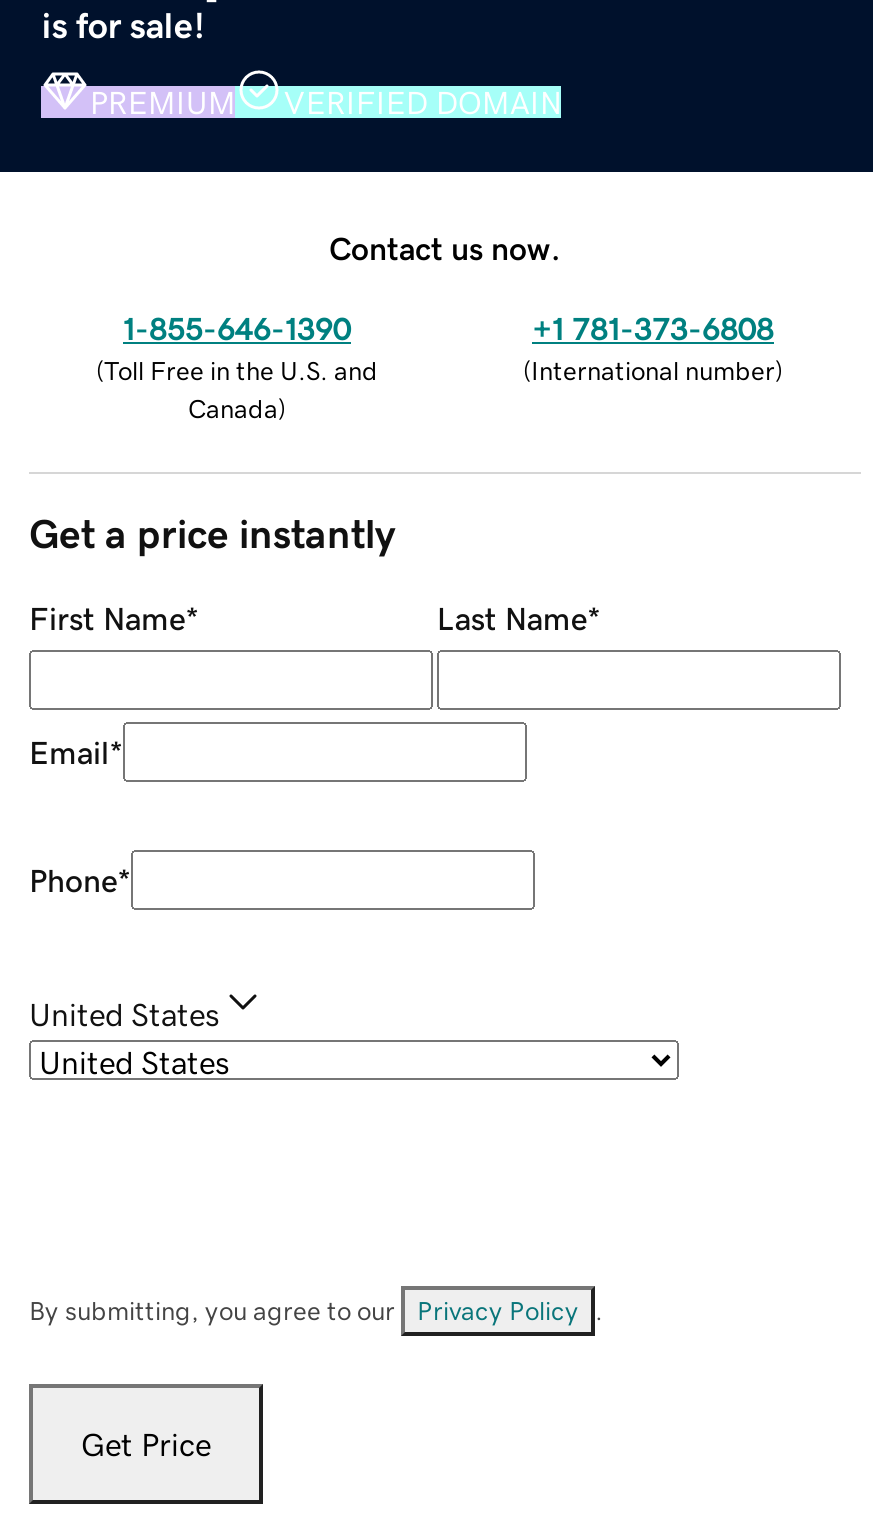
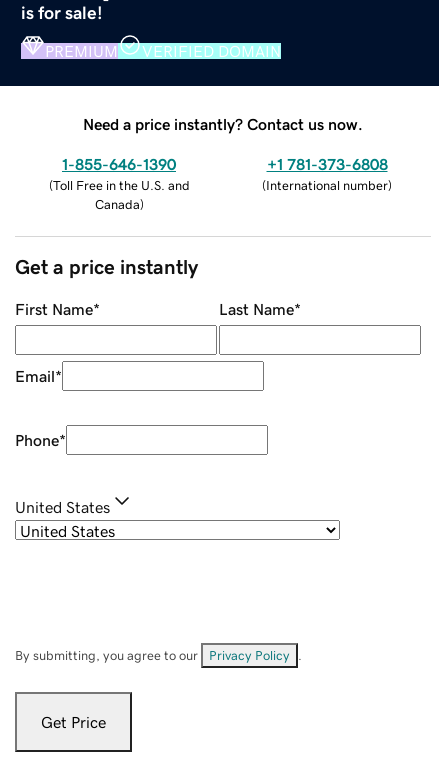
[329,231,561,263] Contact us now. -> [83,116,363,132] Need a price instantly? Contact us now.

